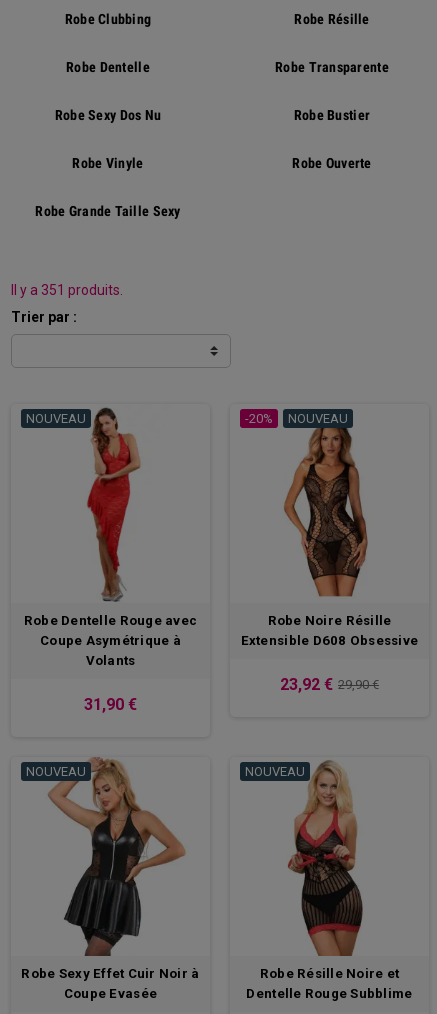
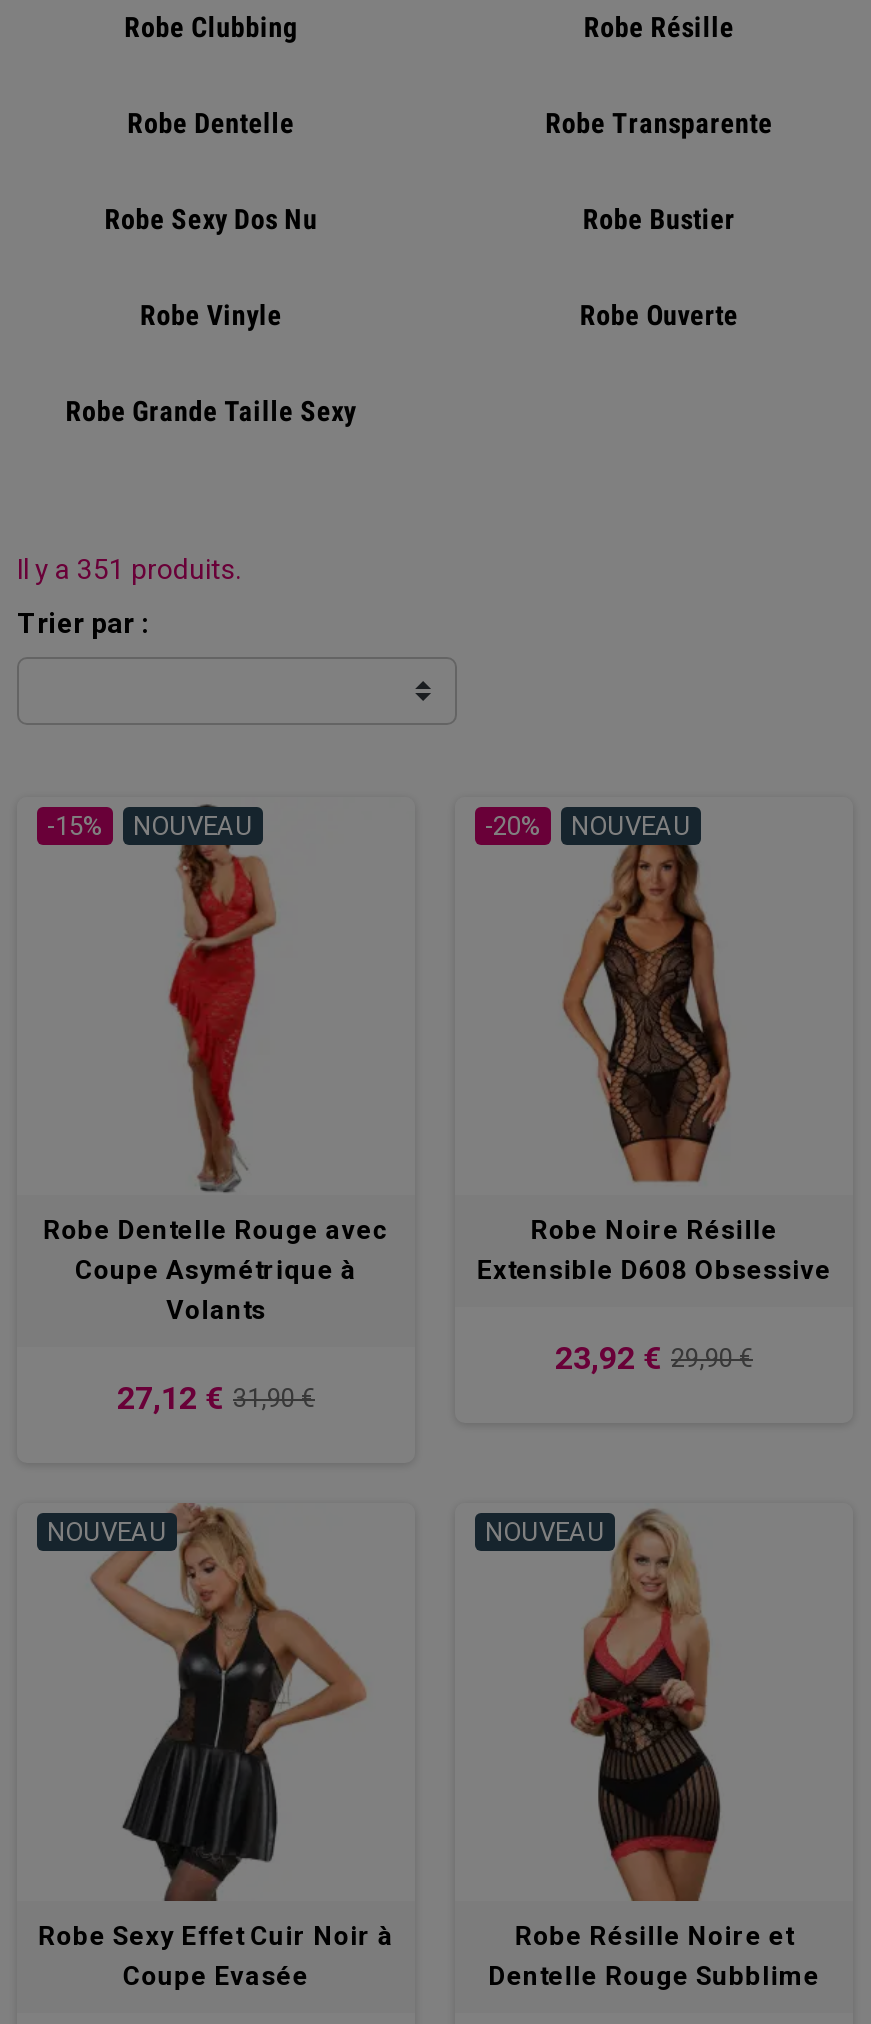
none -> [47,811,103,841] -15%
[84,695,137,714] 31,90 € -> [117,1379,315,1417] 27,12 € 31,90 €

